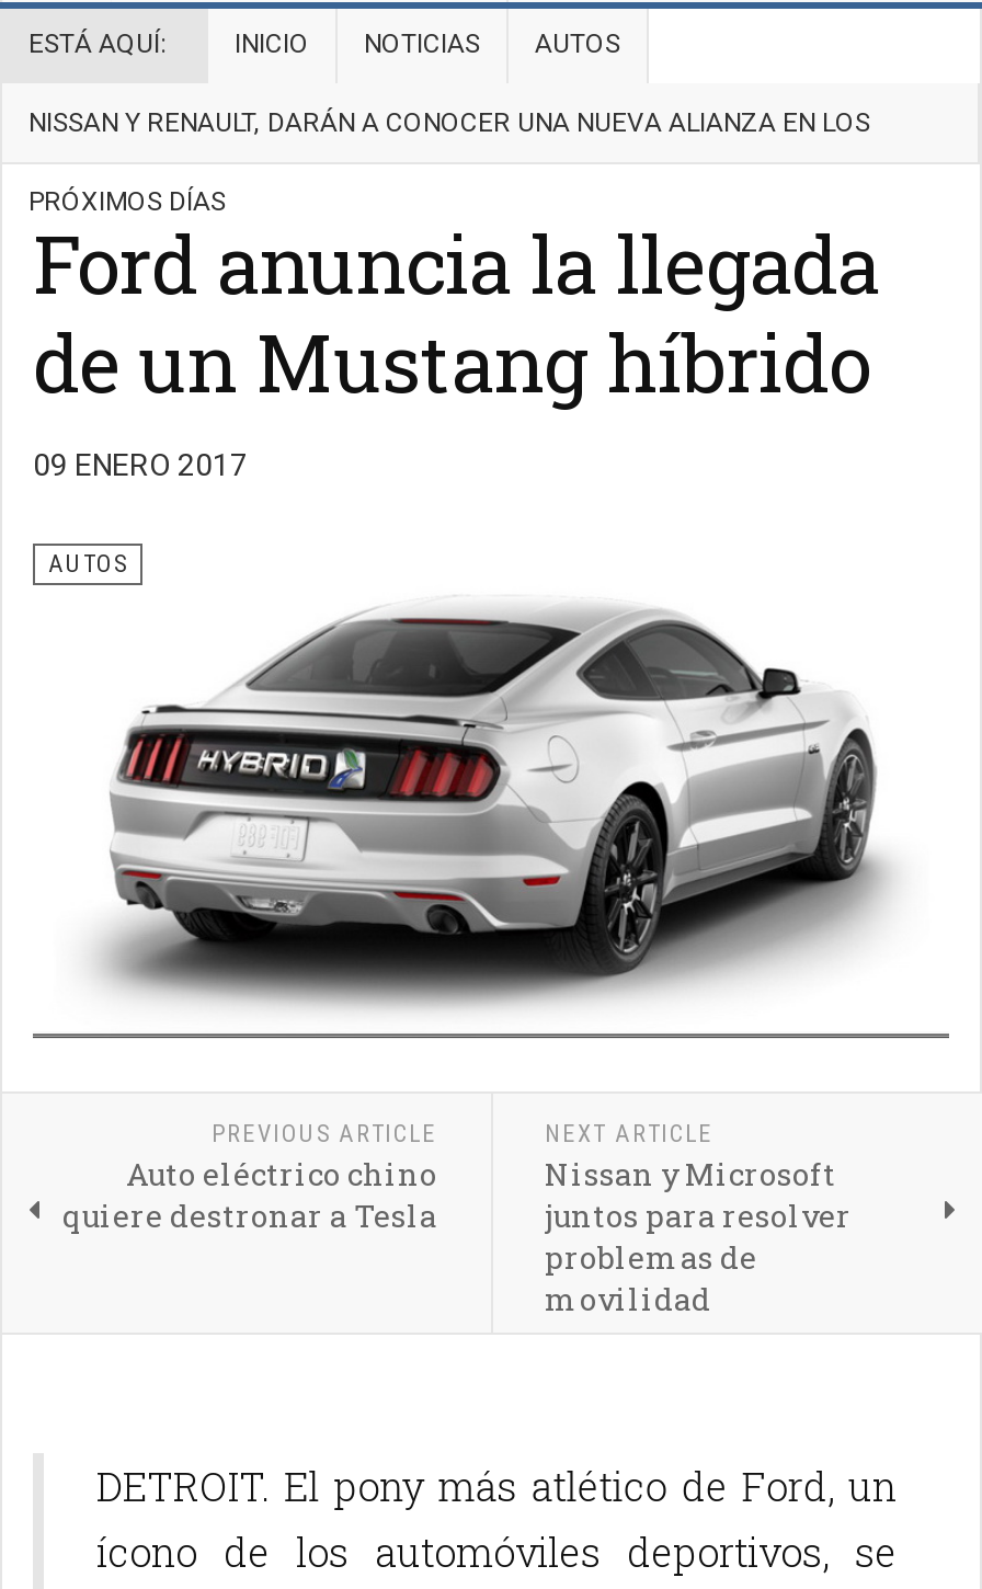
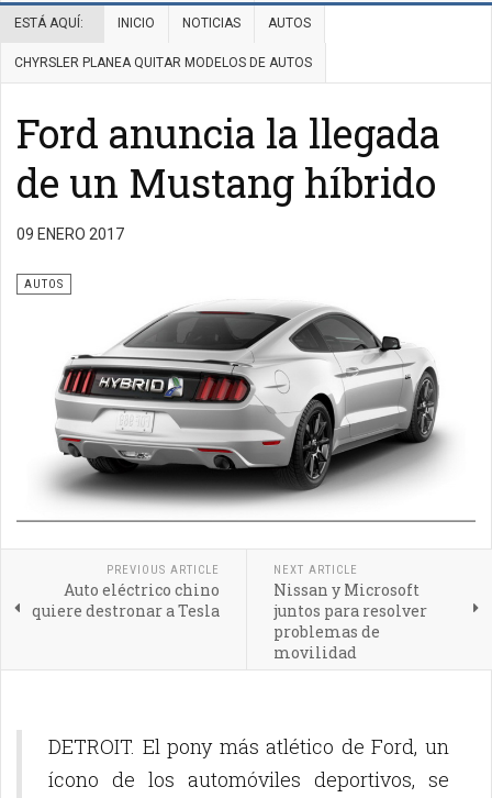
[28,107,870,217] NISSAN Y RENAULT, DARÁN A CONOCER UNA NUEVA ALIANZA EN LOS | PRÓXIMOS DÍAS -> [14,55,312,70] CHYRSLER PLANEA QUITAR MODELOS DE AUTOS

